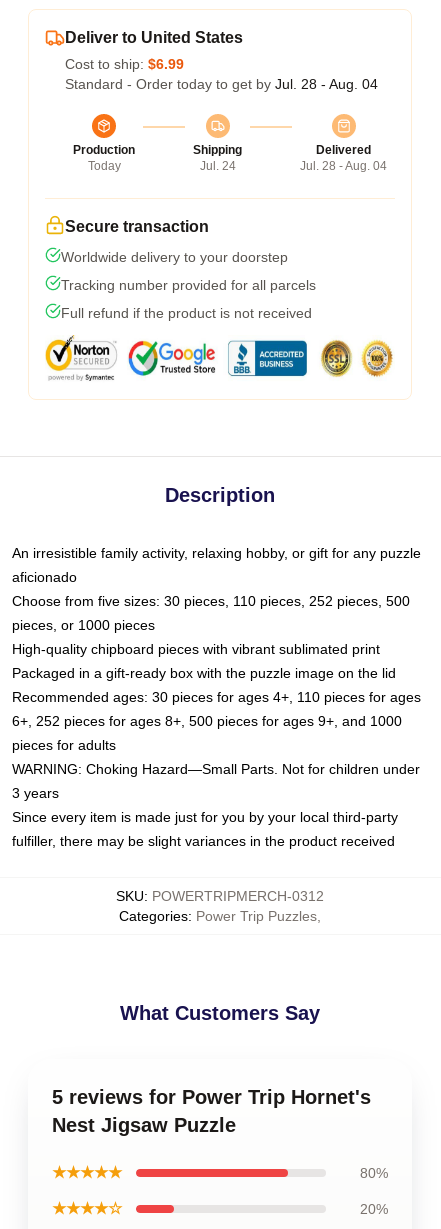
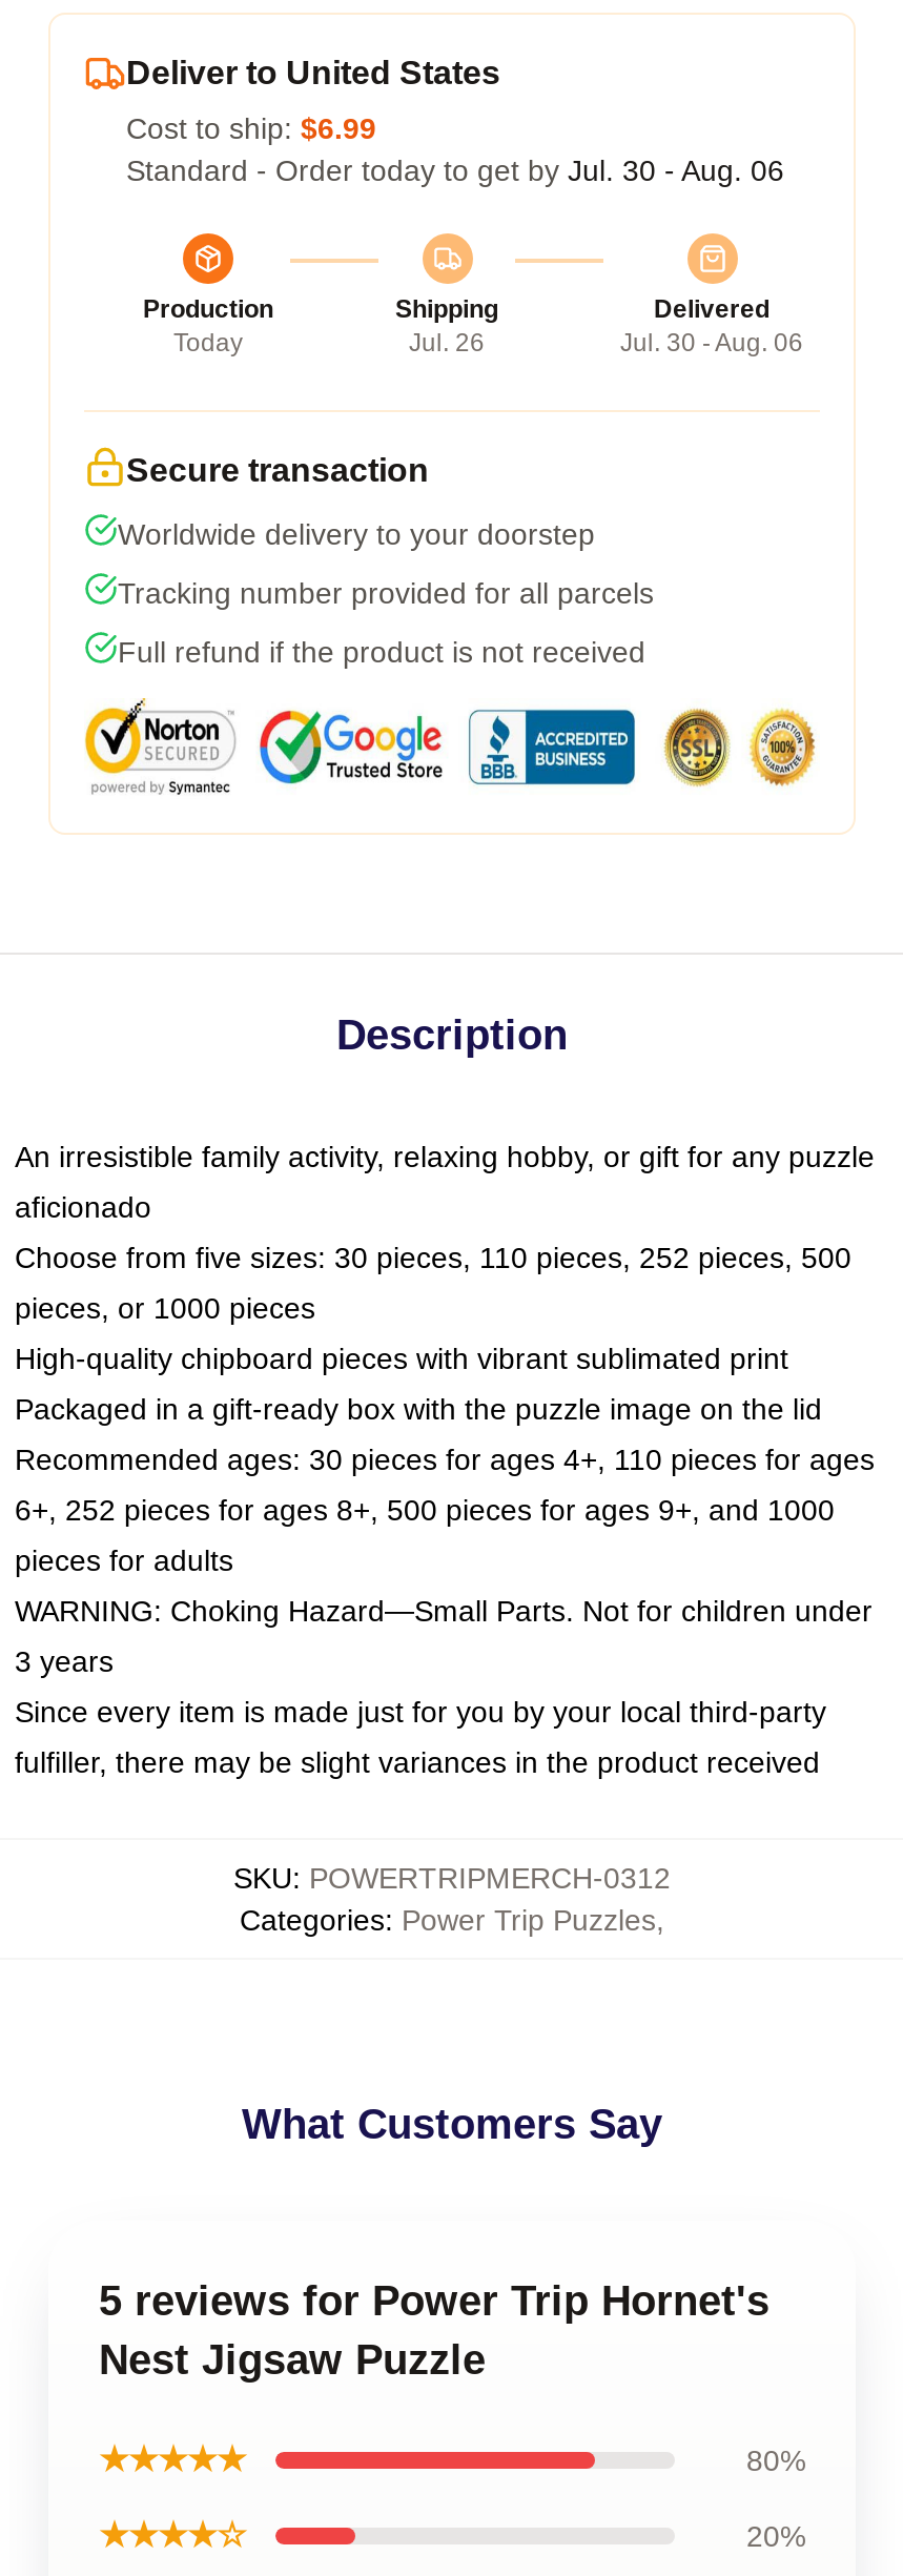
[65,76,378,92] Standard - Order today to get by Jul. 28 - Aug. 04 -> [126,153,784,187] Standard - Order today to get by Jul. 30 - Aug. 06
[199,159,235,173] Jul. 24 -> [409,327,485,357] Jul. 26
[300,159,387,173] Jul. 28 - Aug. 04 -> [620,327,803,357] Jul. 30 - Aug. 06

